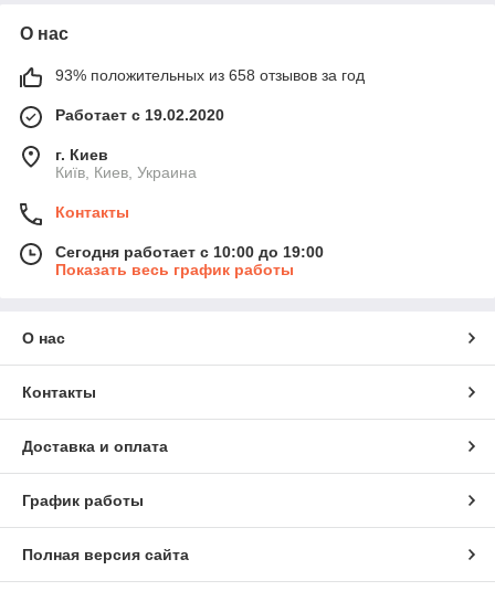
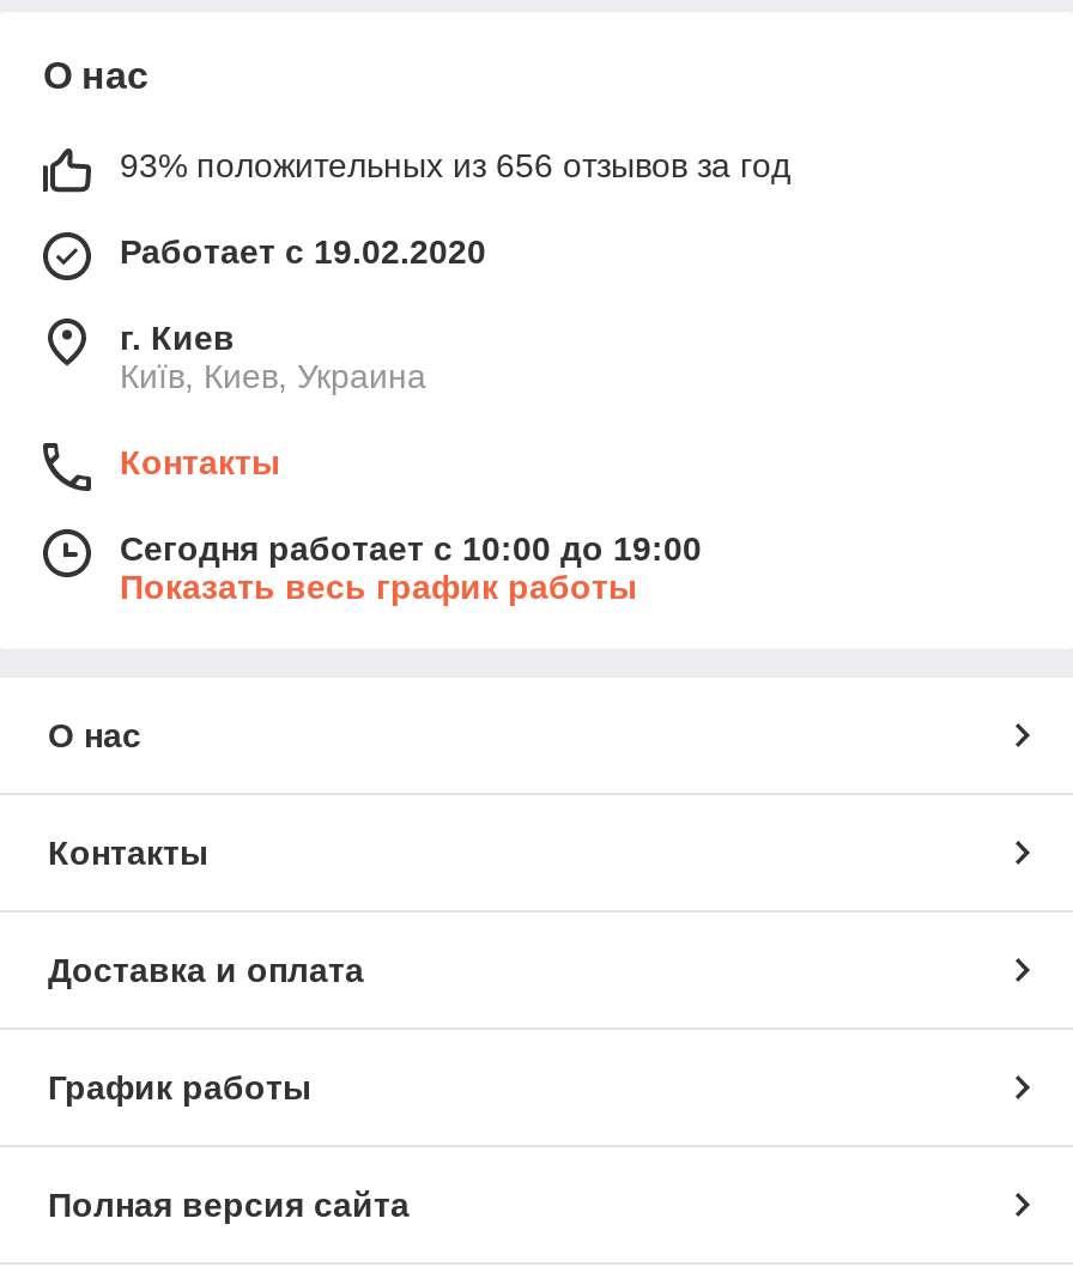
[55,66,365,84] 93% положительных из 658 отзывов за год -> [120,146,790,184] 93% положительных из 656 отзывов за год

